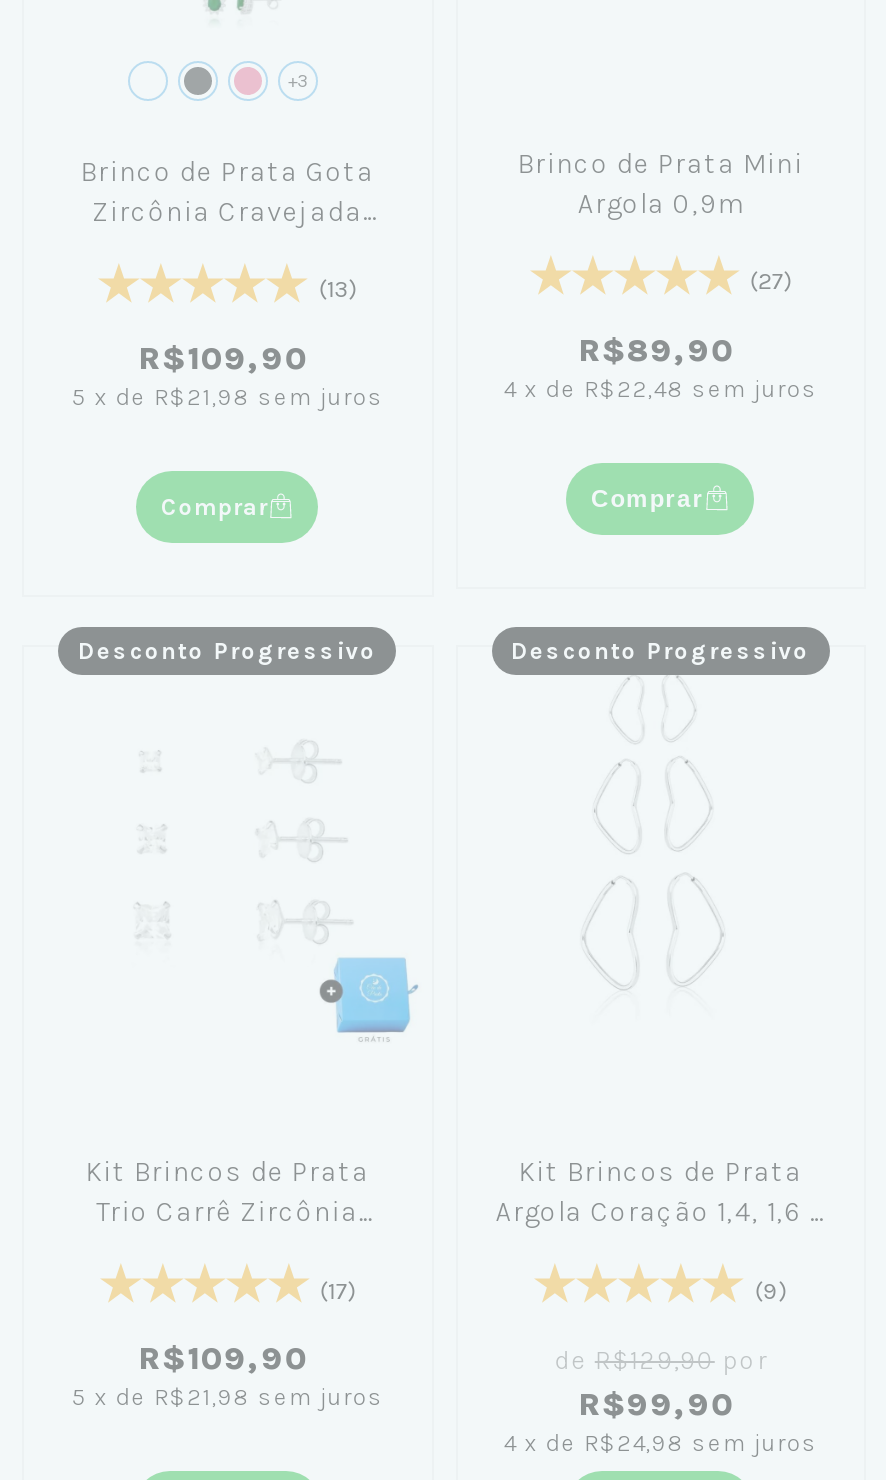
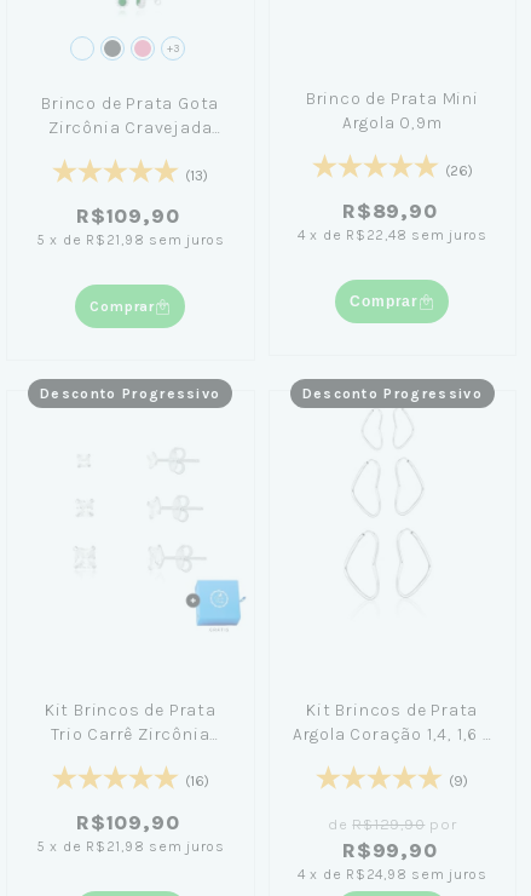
[750,268,792,296] (27) -> [445,162,473,179] (26)
[320,1277,356,1305] (17) -> [185,773,209,790] (16)

